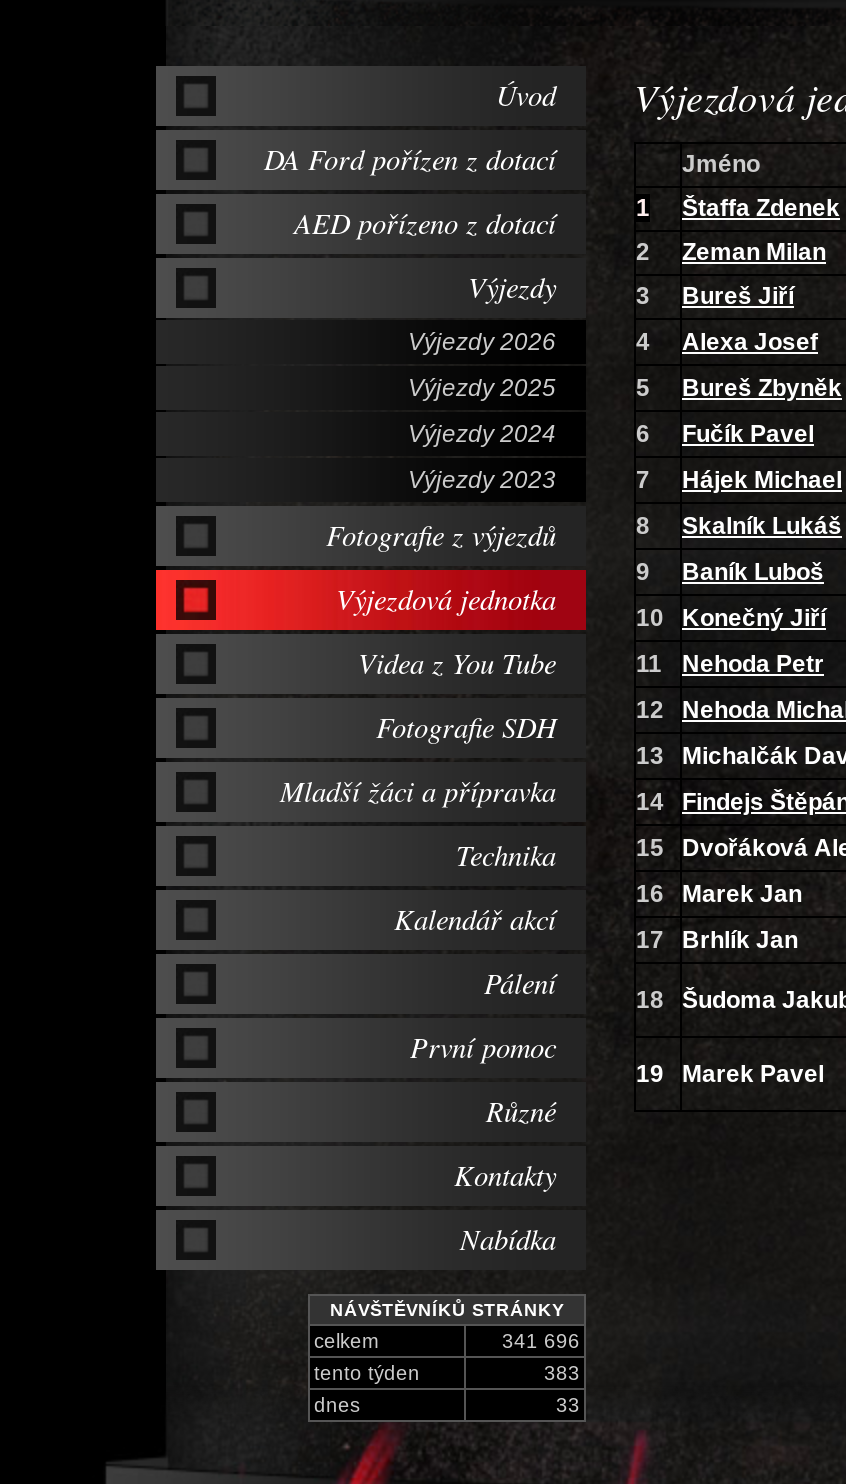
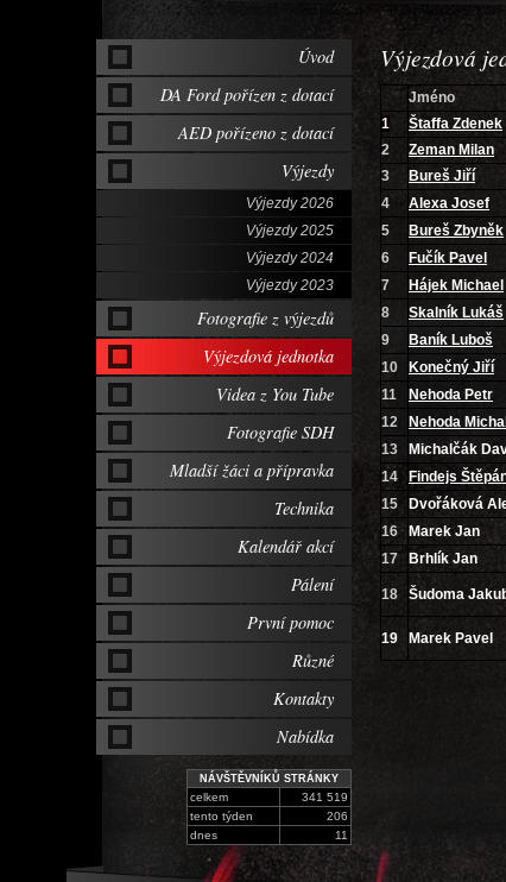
[502,1330,580,1352] 341 696 -> [302,790,348,804] 341 519
[544,1362,580,1384] 383 -> [327,809,348,823] 206
[556,1394,580,1416] 33 -> [335,829,348,842] 11

